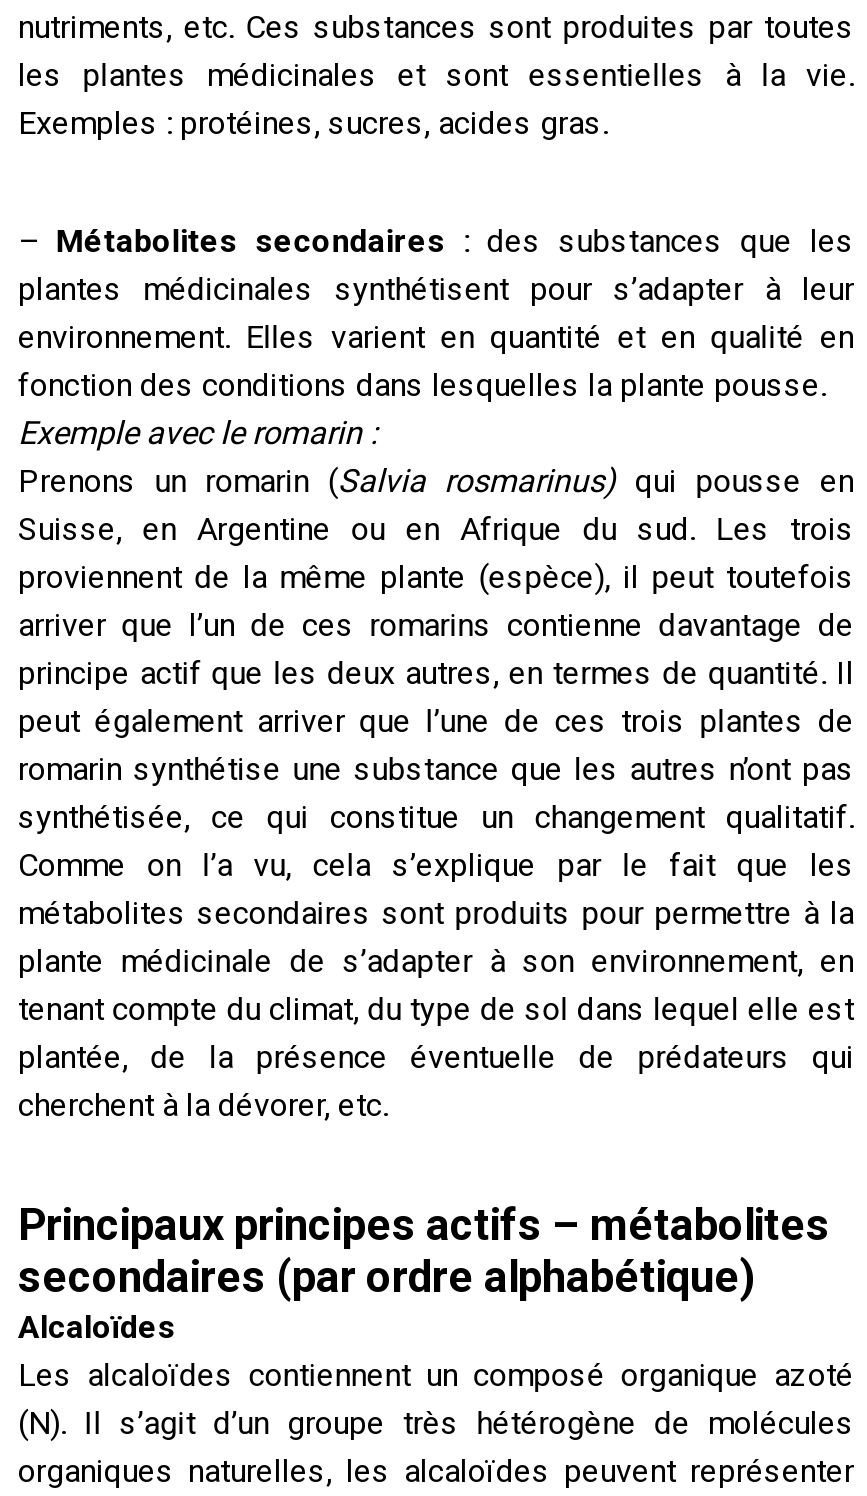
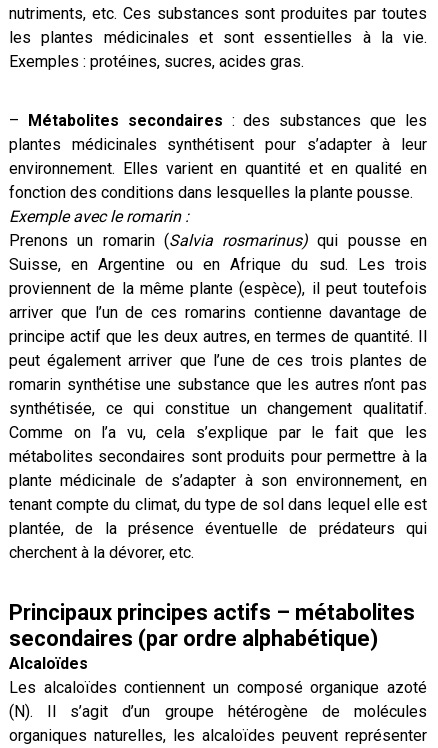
[18,1404,854,1442] (N). Il s’agit d’un groupe très hétérogène de molécules -> [9,702,427,721] (N). Il s’agit d’un groupe hétérogène de molécules

